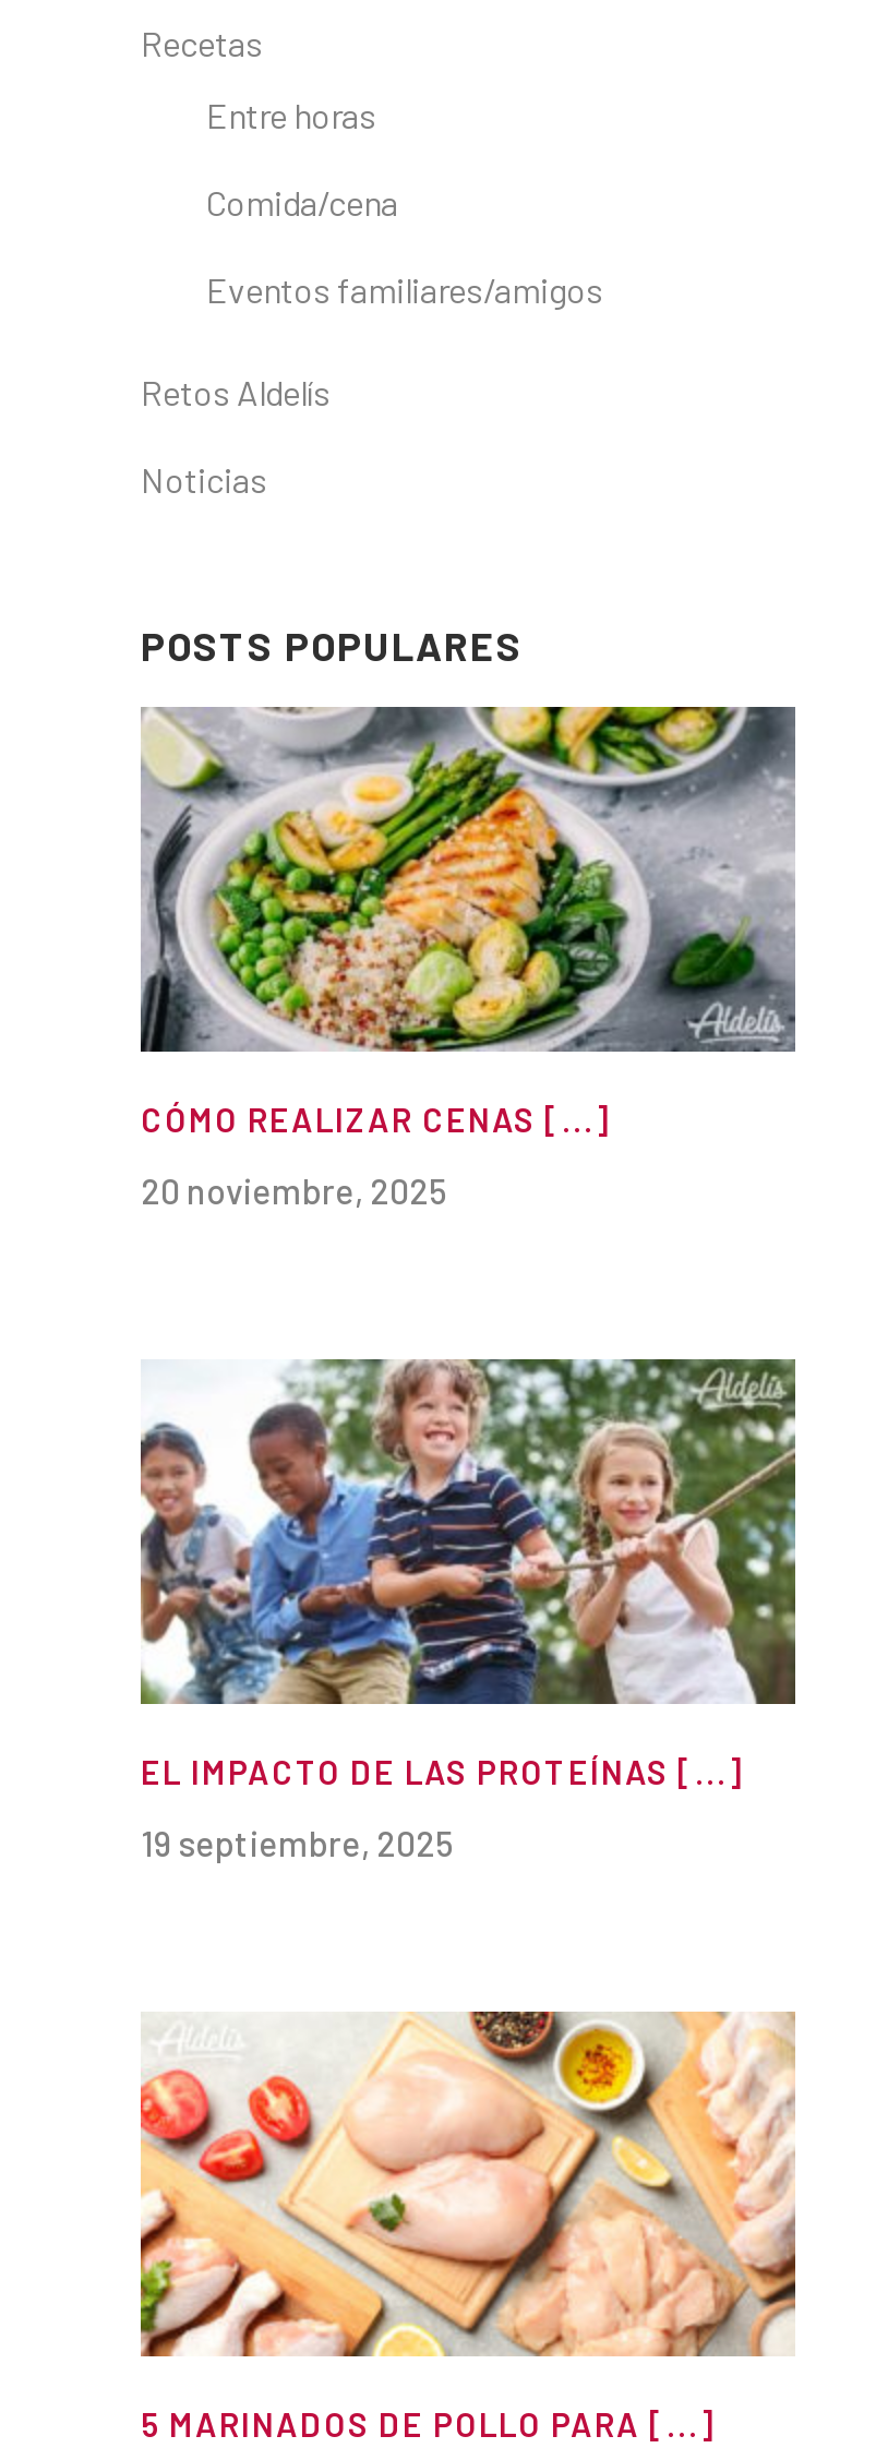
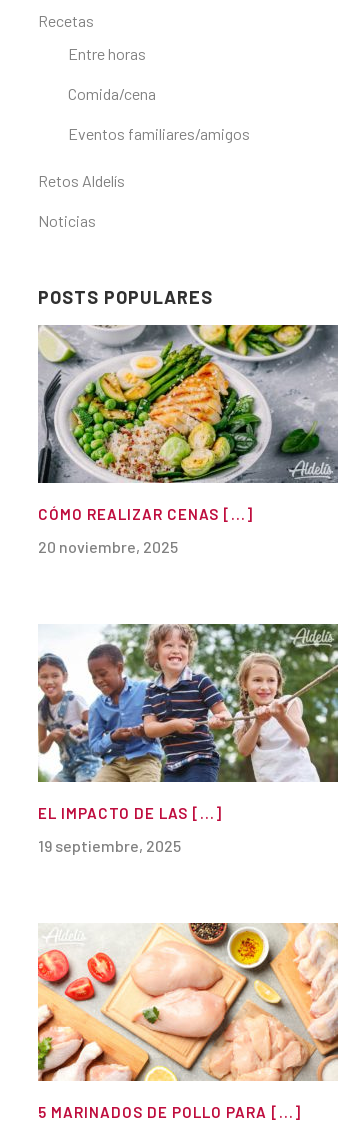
[141,1752,743,1791] EL IMPACTO DE LAS PROTEÍNAS [...] -> [38,804,222,822] EL IMPACTO DE LAS [...]

